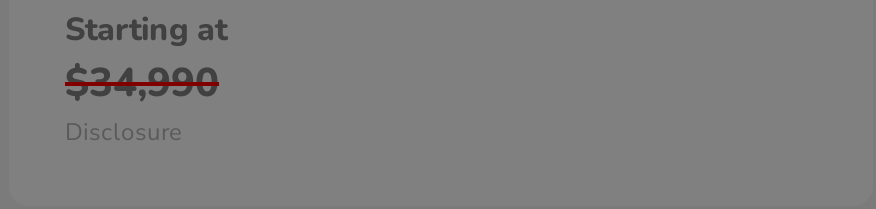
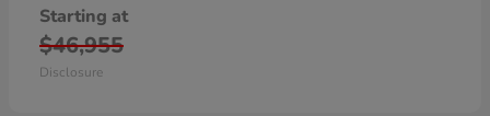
[65,57,219,111] $34,990 -> [39,31,124,61] $46,955

